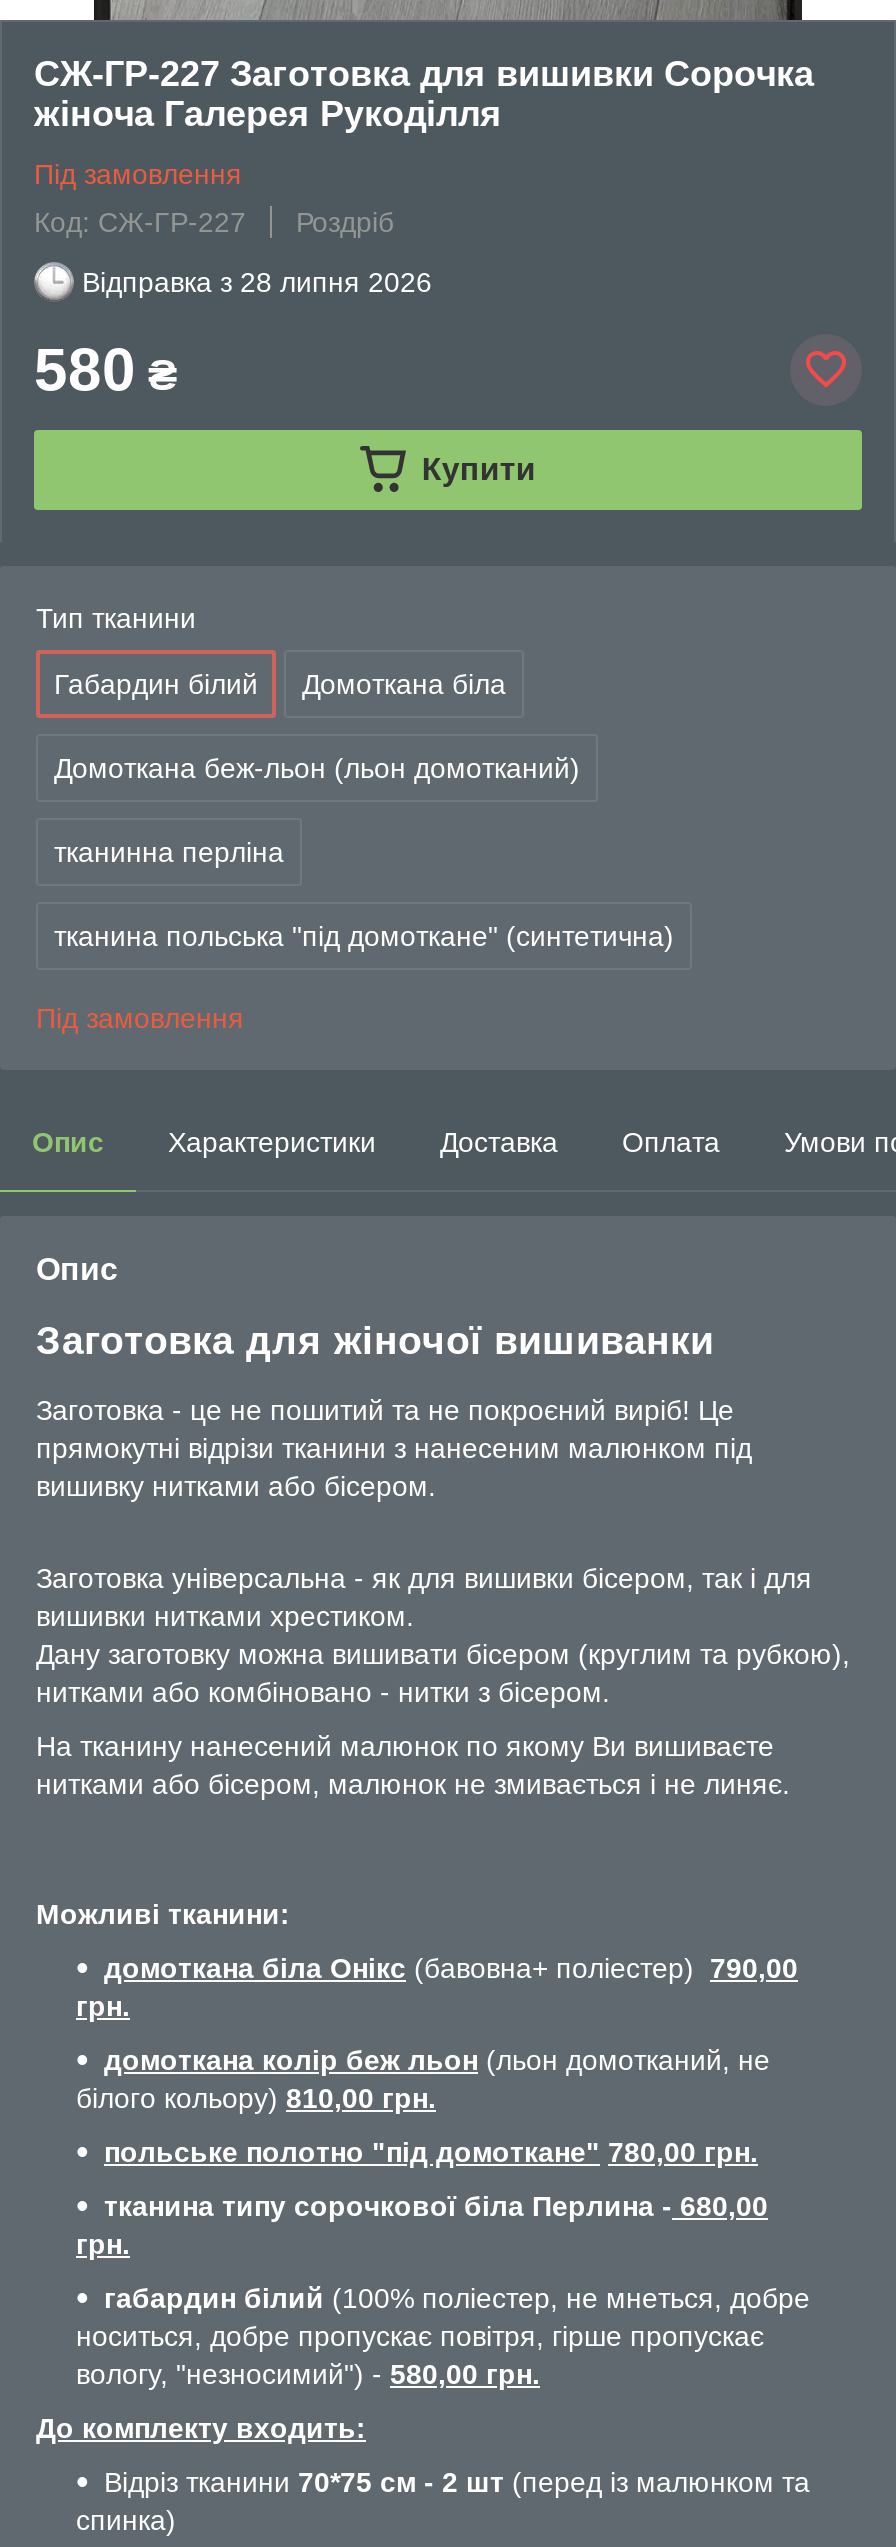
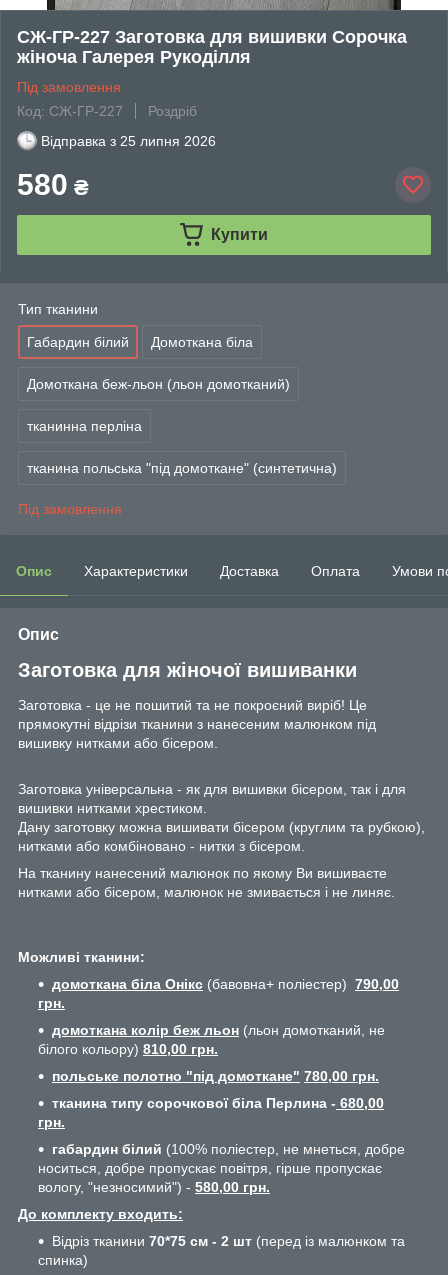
[82,266,432,298] Відправка з 28 липня 2026 -> [41,133,216,149] Відправка з 25 липня 2026

